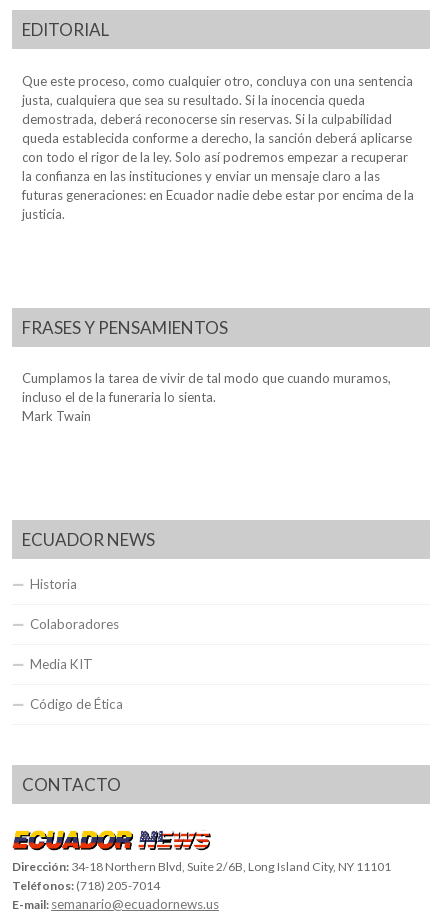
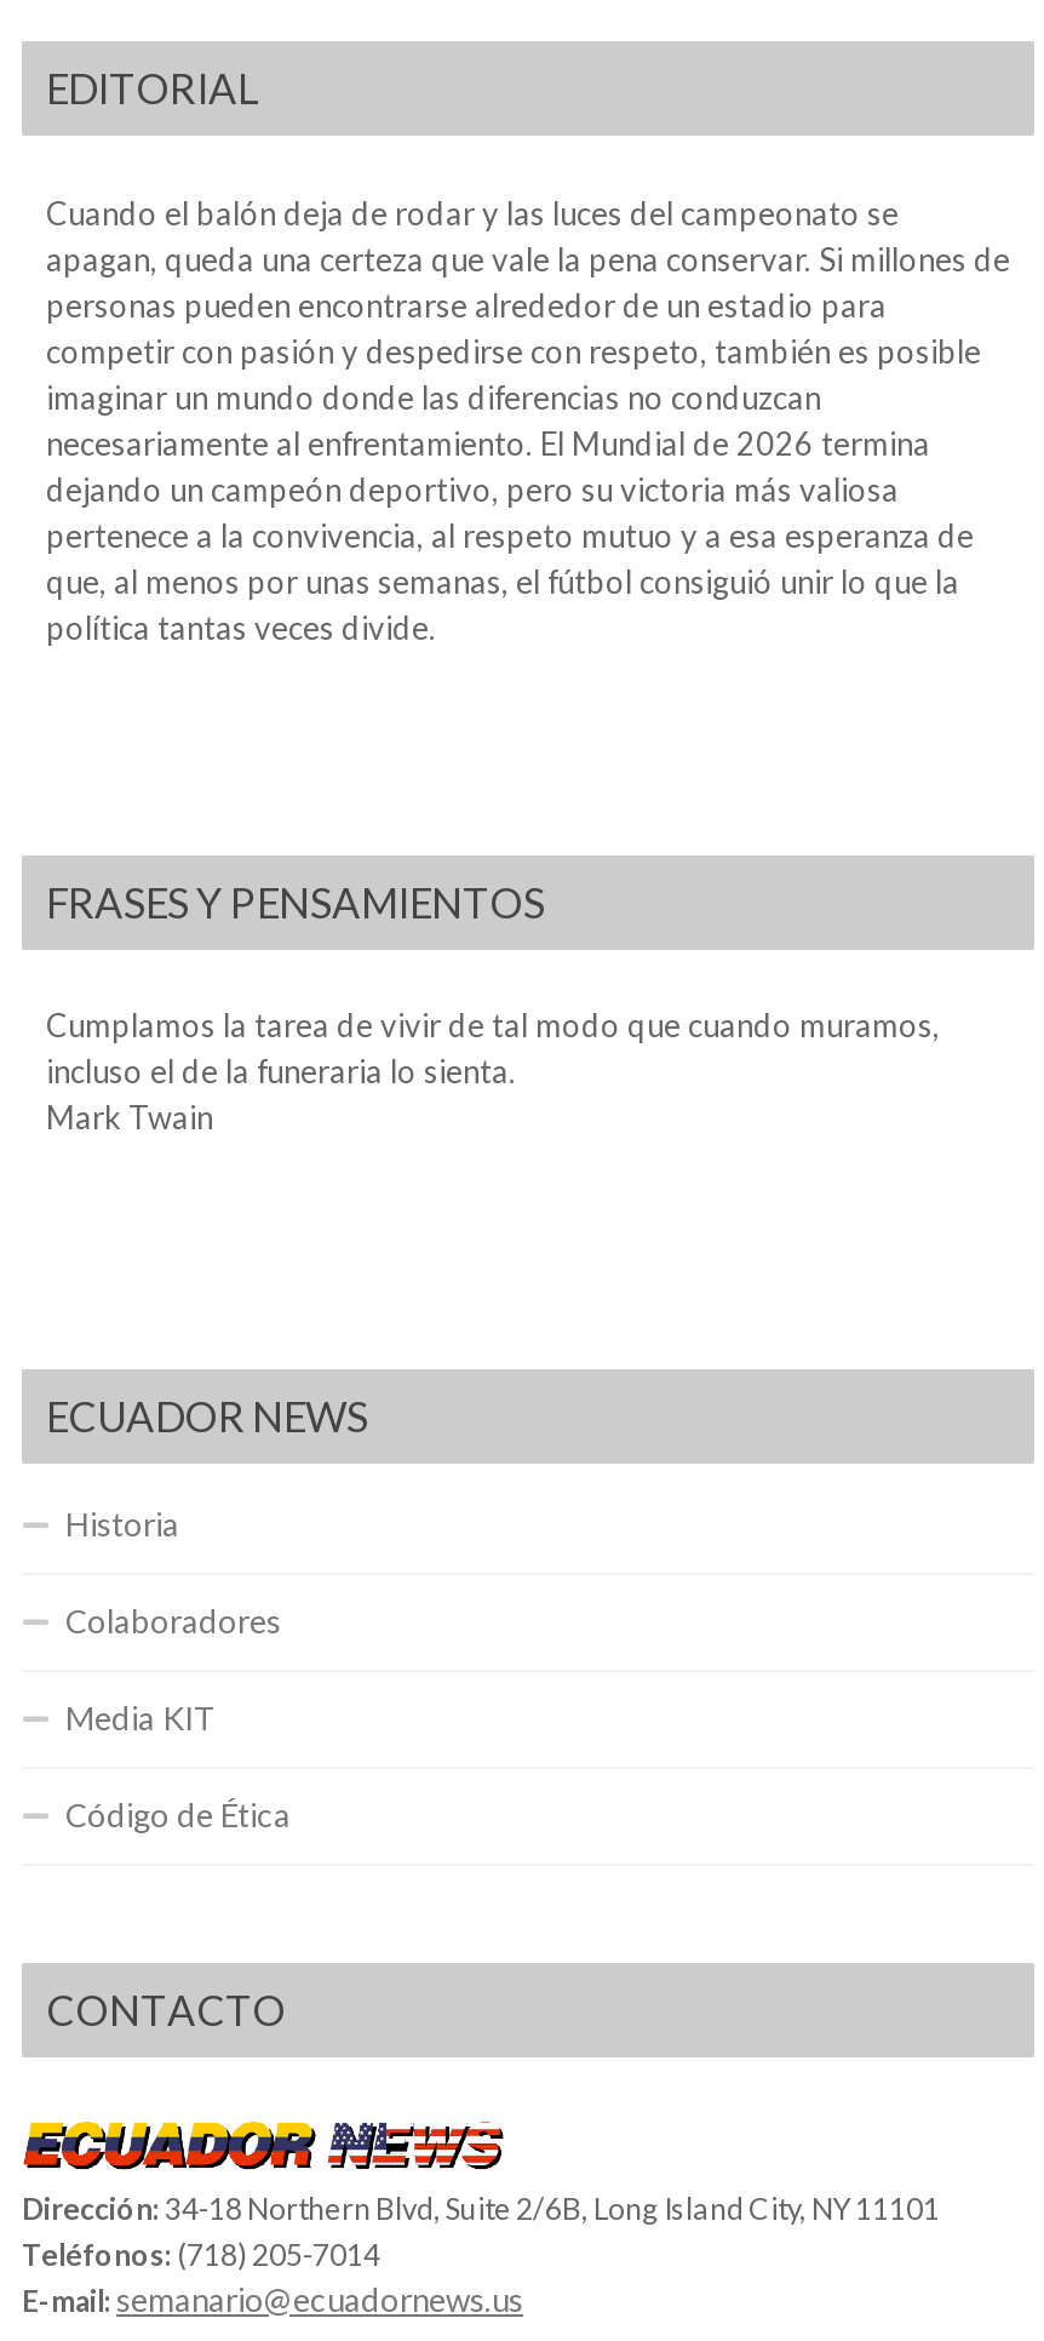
[22,72,414,221] Que este proceso, como cualquier otro, concluya con una sentencia | justa, cualquiera que sea su resultado. Si la inocencia queda | demostrada, deberá reconocerse sin reservas. Si la culpabilidad | queda establecida conforme a derecho, la sanción deberá aplicarse | con todo el rigor de la ley. Solo así podremos empezar a recuperar | la confianza en las instituciones y enviar un mensaje claro a las | futuras generaciones: en Ecuador nadie debe estar por encima de la | justicia. -> [46,193,1010,646] Cuando el balón deja de rodar y las luces del campeonato se | apagan, queda una certeza que vale la pena conservar. Si millones de | personas pueden encontrarse alrededor de un estadio para | competir con pasión y despedirse con respeto, también es posible | imaginar un mundo donde las diferencias no conduzcan | necesariamente al enfrentamiento. El Mundial de 2026 termina | dejando un campeón deportivo, pero su victoria más valiosa | pertenece a la convivencia, al respeto mutuo y a esa esperanza de | que, al menos por unas semanas, el fútbol consiguió unir lo que la | política tantas veces divide.

